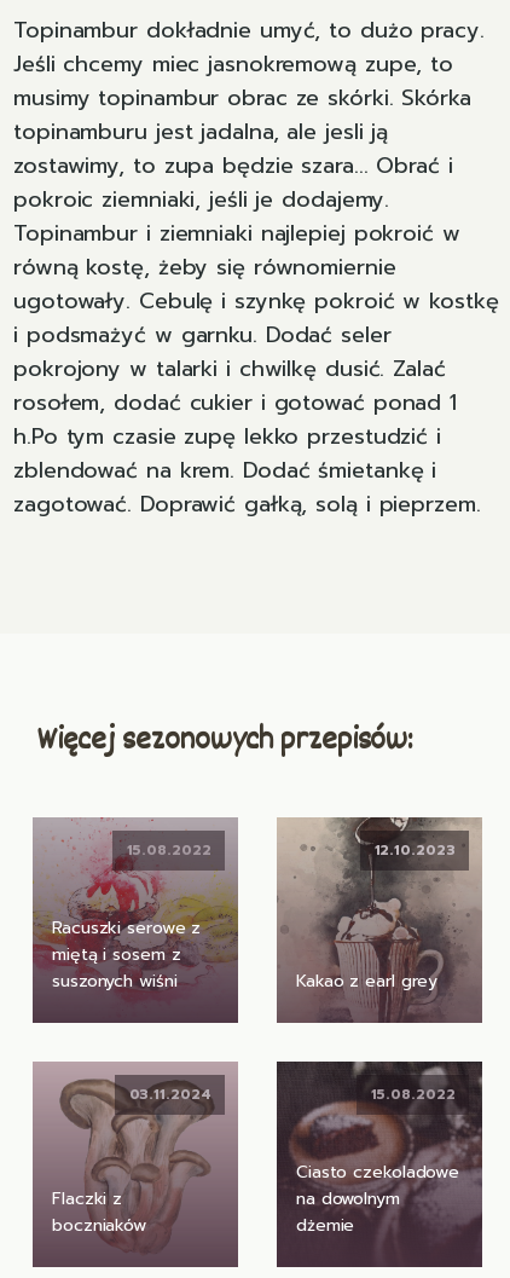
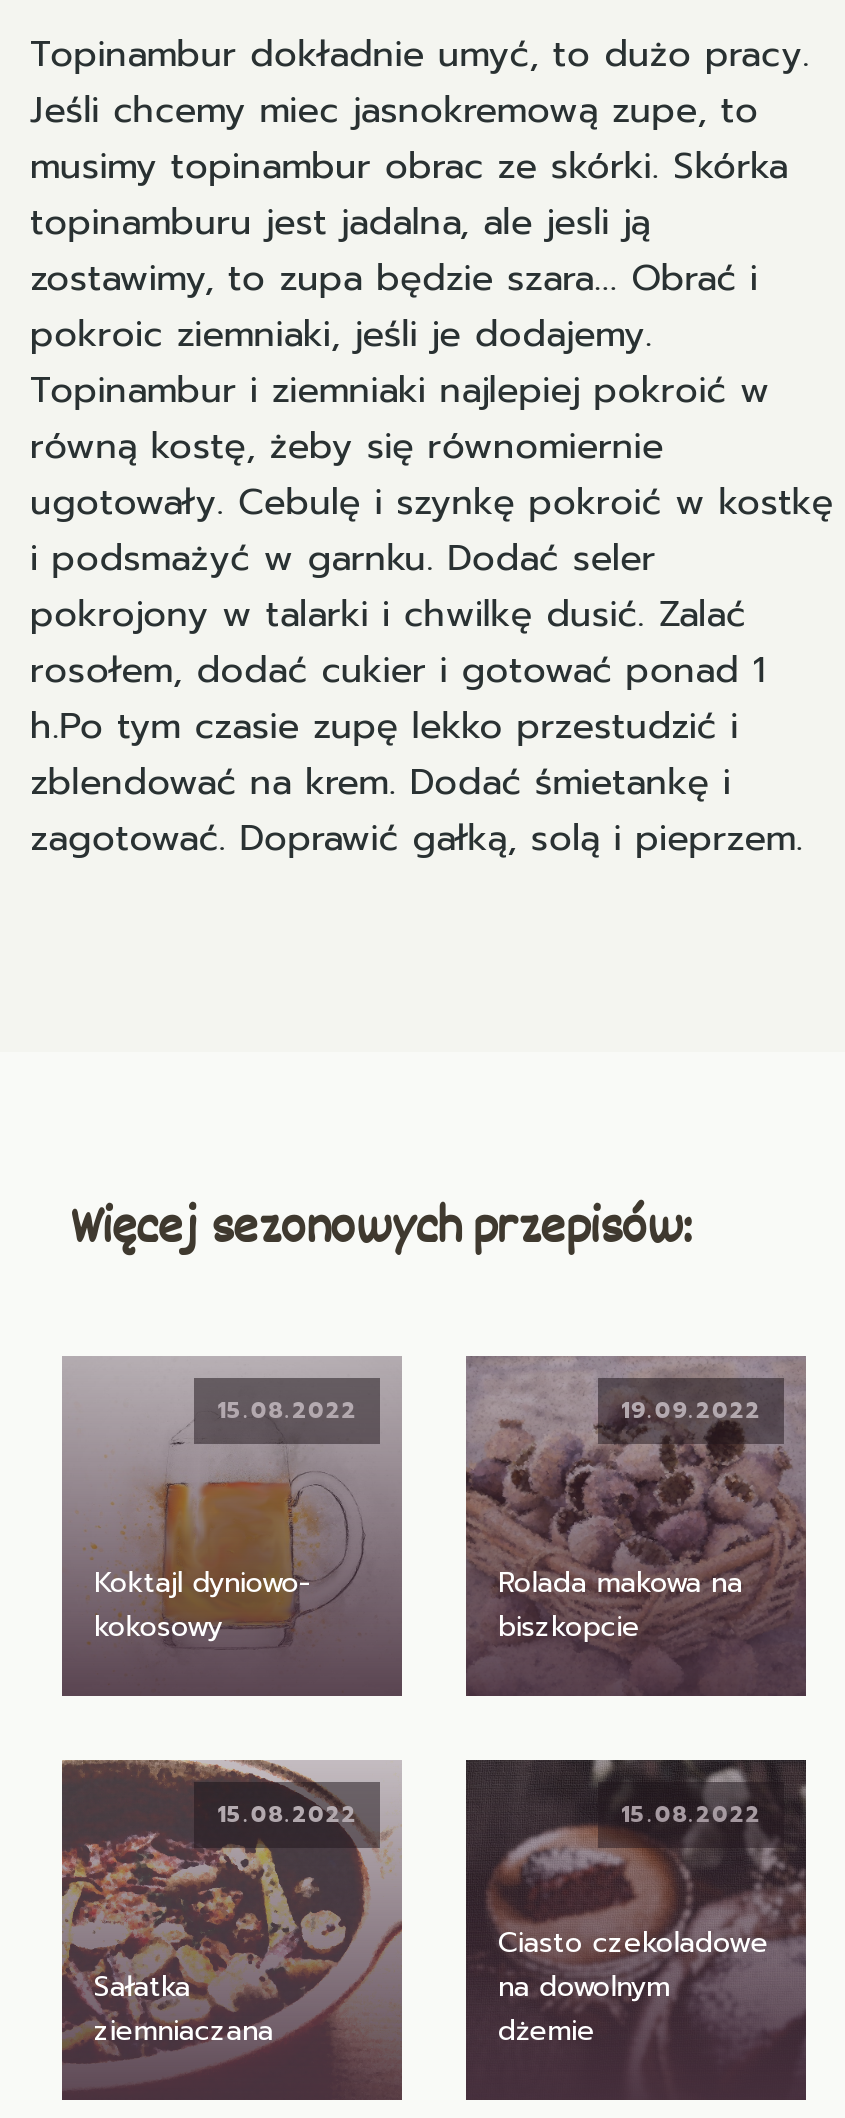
[34,819,237,994] [image] | Racuszki serowe z | miętą i sosem z | suszonych wiśni -> [94,1402,402,1648] [image] | Koktajl dyniowo- | kokosowy
[277,817,482,1018] [image] | 12.10.2023 -> [466,1356,806,1692] [image] | 19.09.2022
[296,968,438,994] Kakao z earl grey -> [498,1562,743,1648] Rolada makowa na | biszkopcie
[33,1062,238,1250] [image] | 03.11.2024 -> [62,1760,400,2070] [image] | 15.08.2022
[52,1186,146,1238] Flaczki z | boczniaków -> [94,1966,274,2052] Sałatka | ziemniaczana

